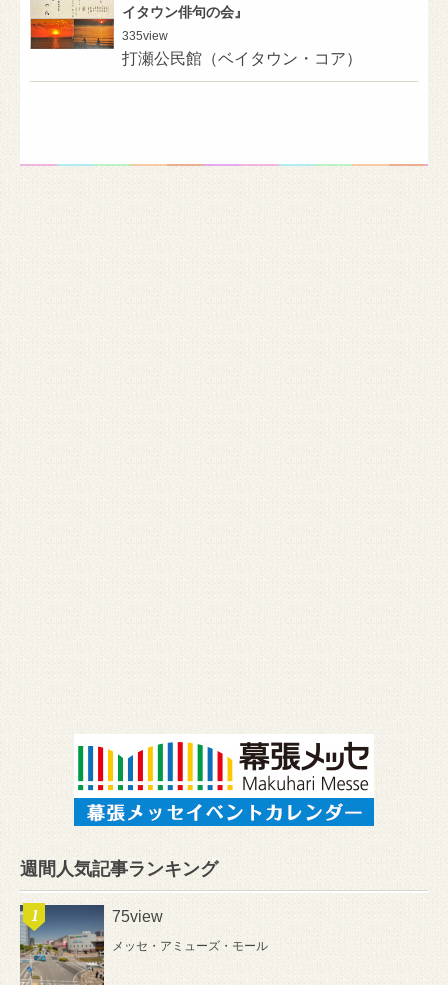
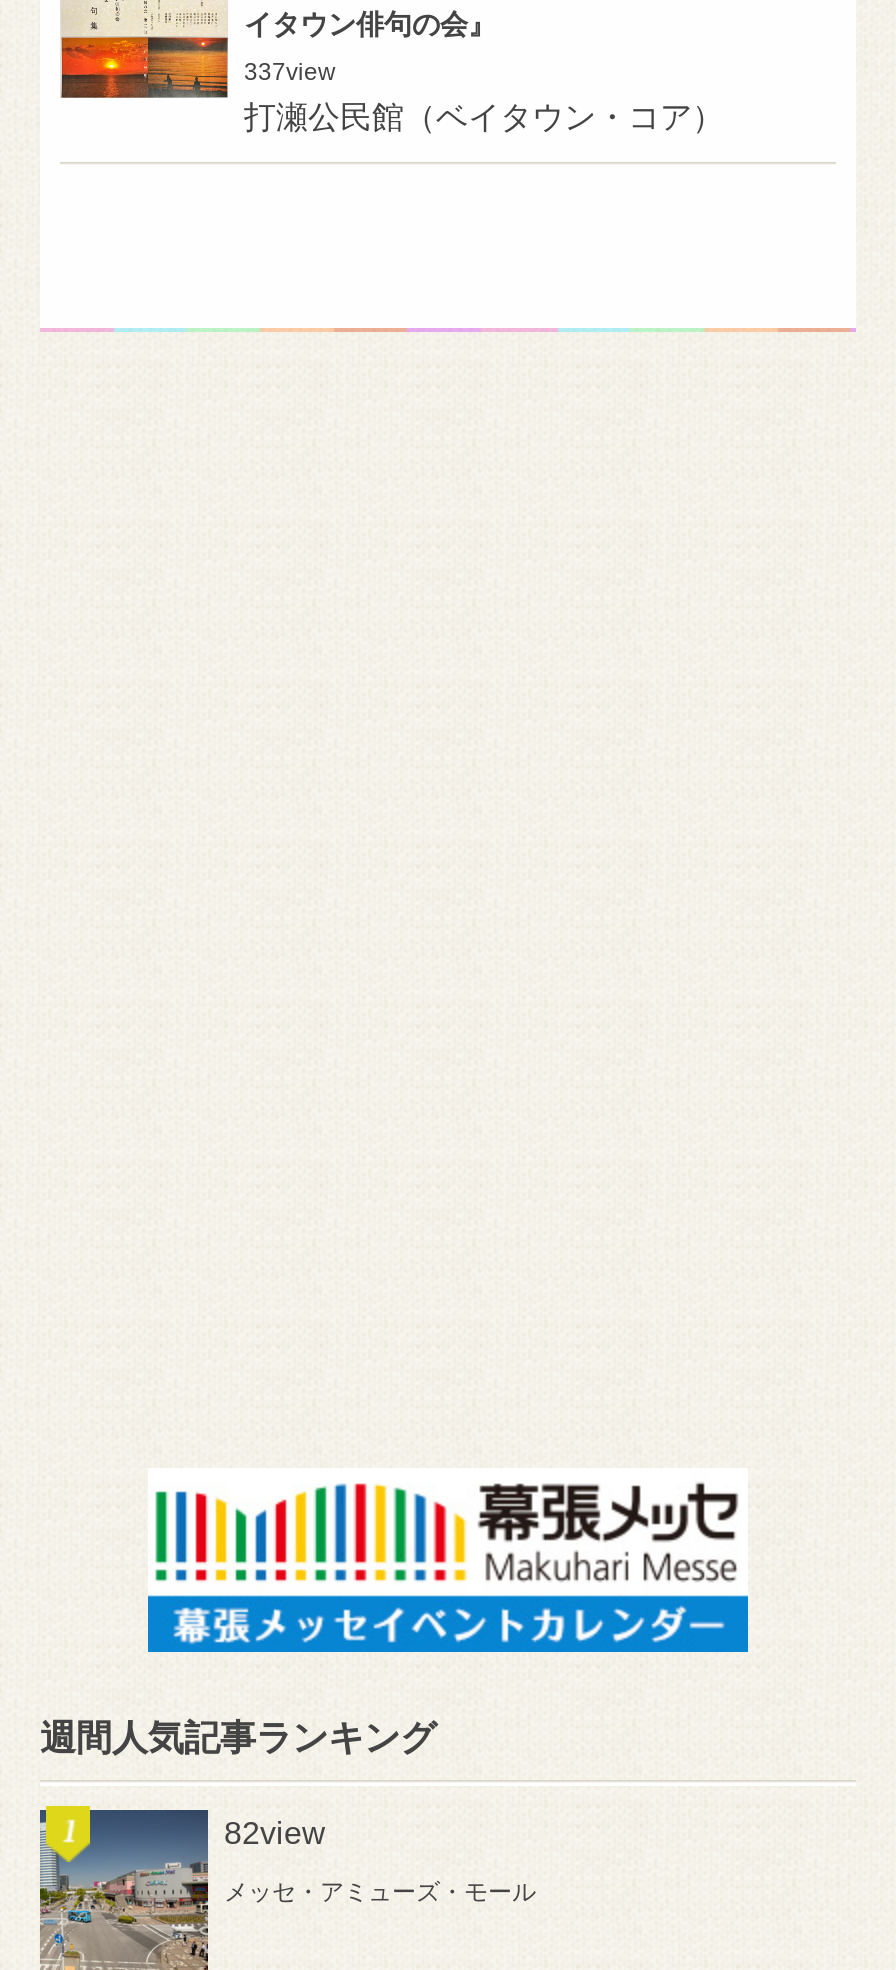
[122,28,168,42] 335view -> [244,57,336,85] 337view
[112,907,163,924] 75view -> [224,1815,326,1849] 82view

